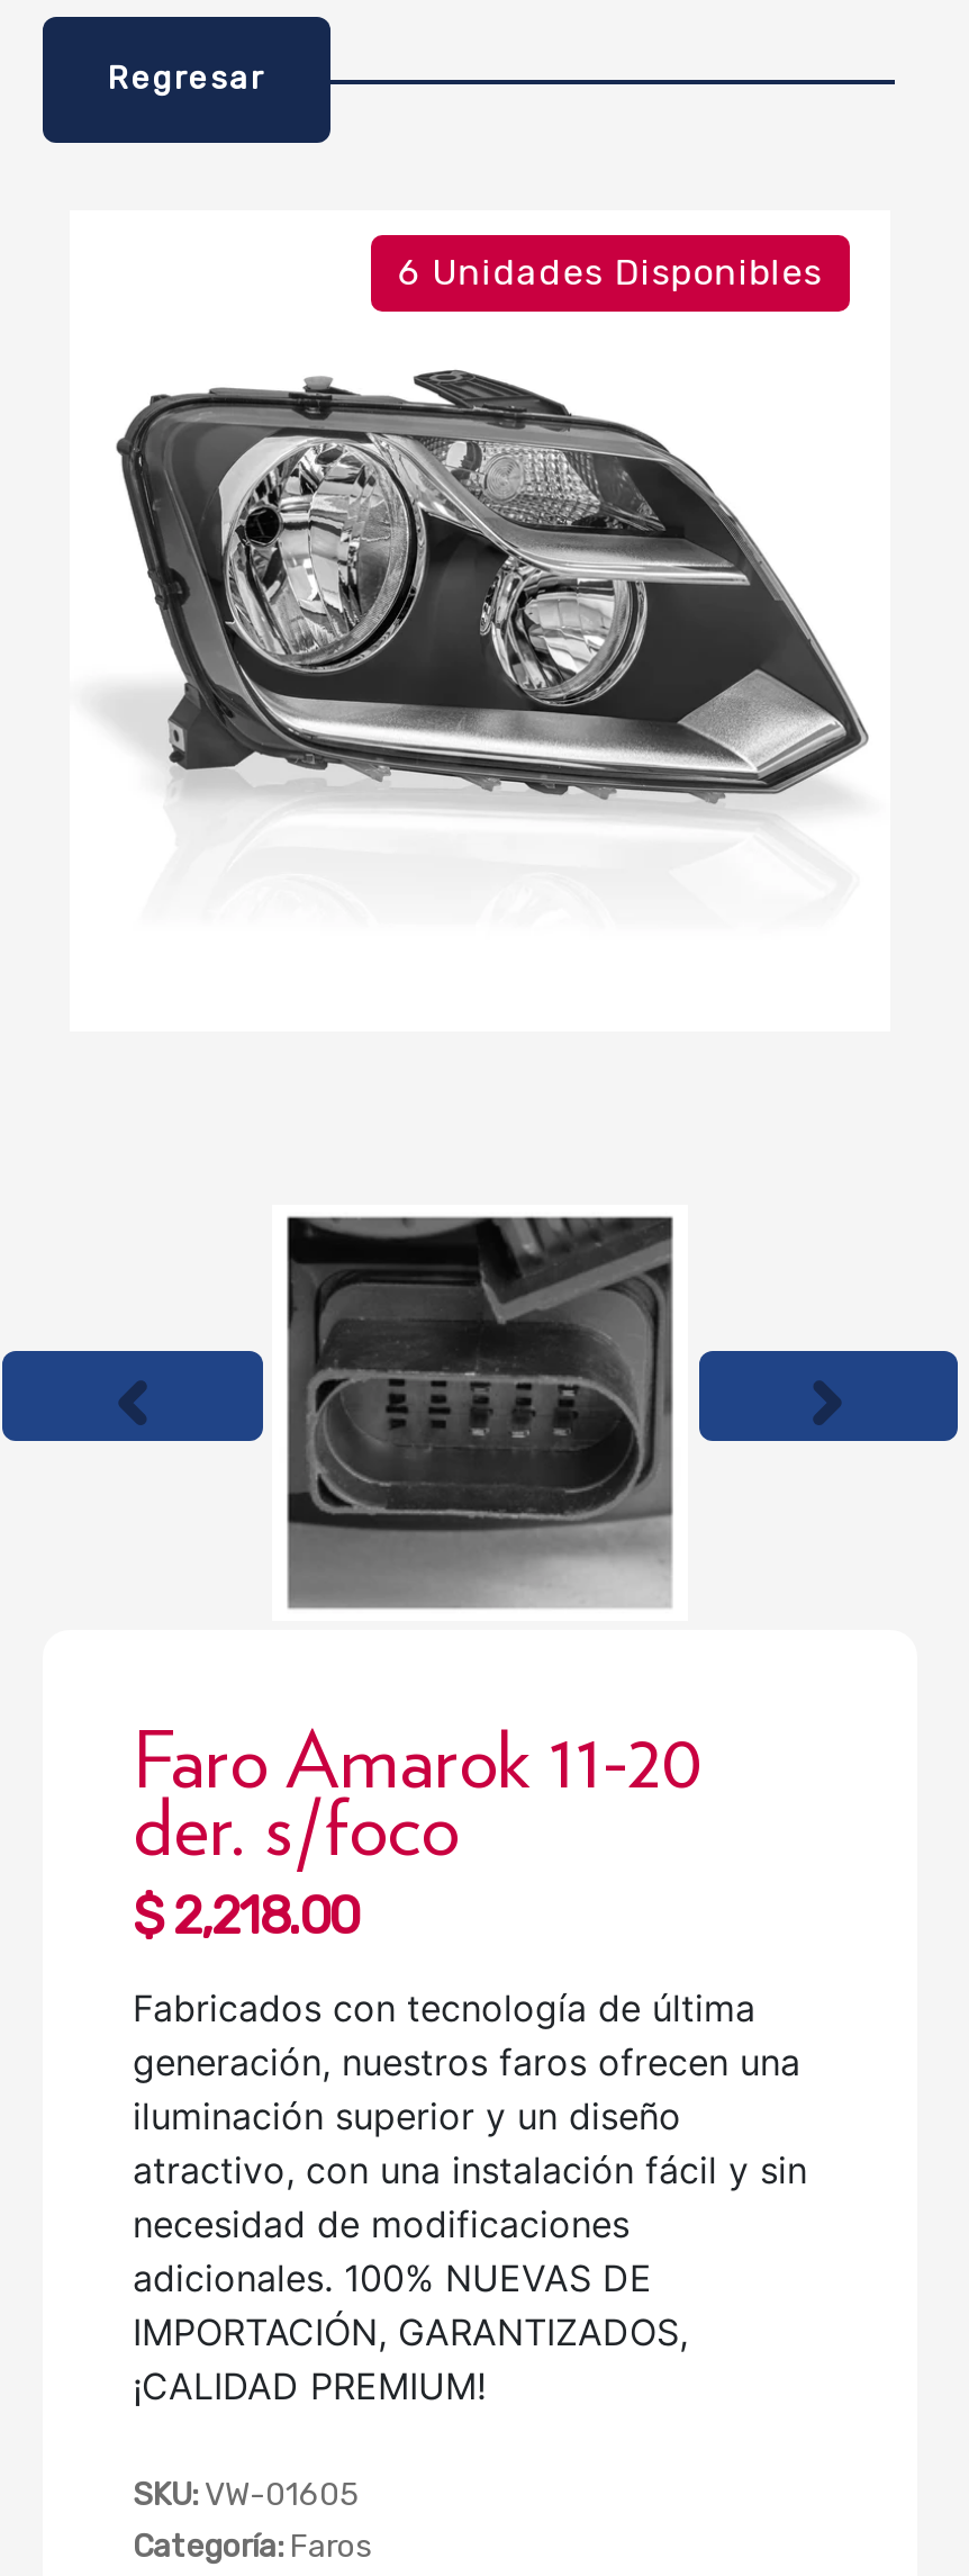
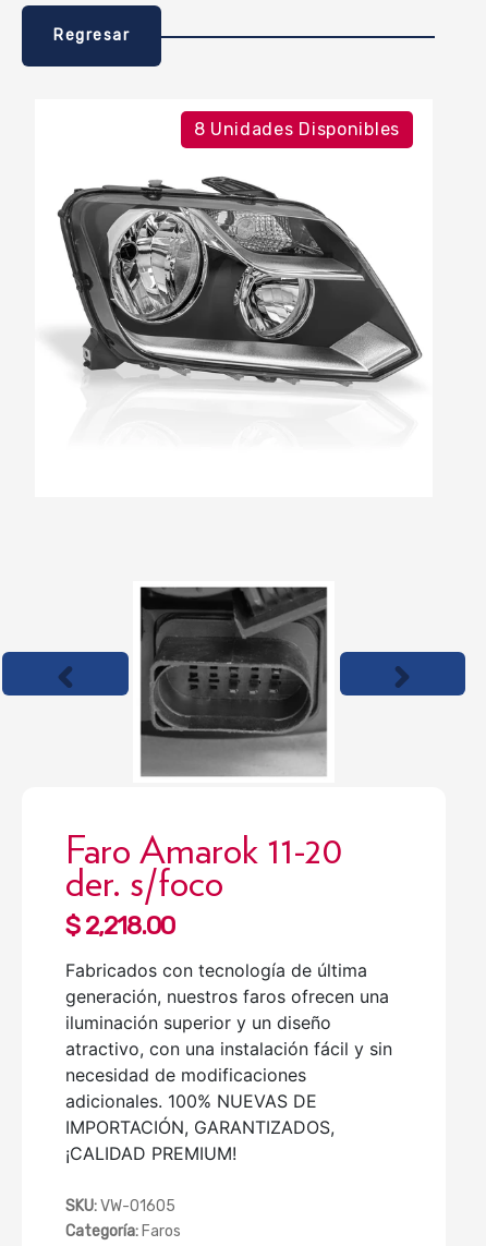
[397,251,823,294] 6 Unidades Disponibles -> [194,119,400,140] 8 Unidades Disponibles

